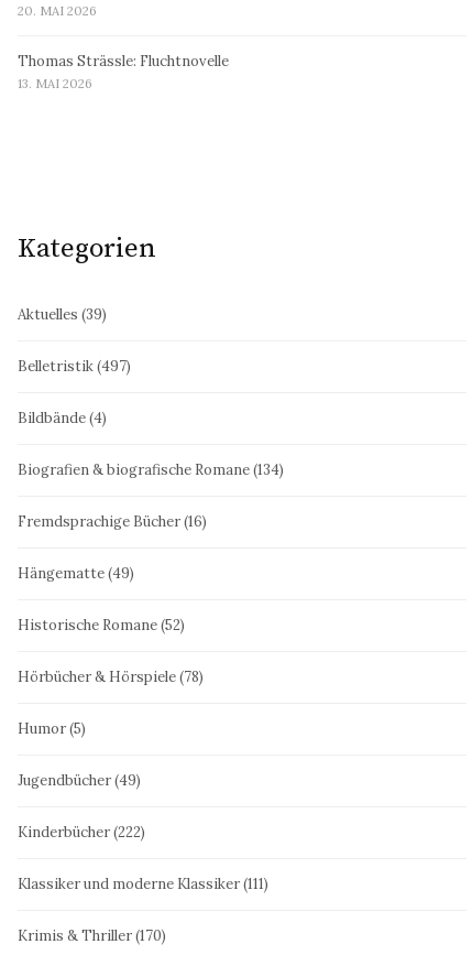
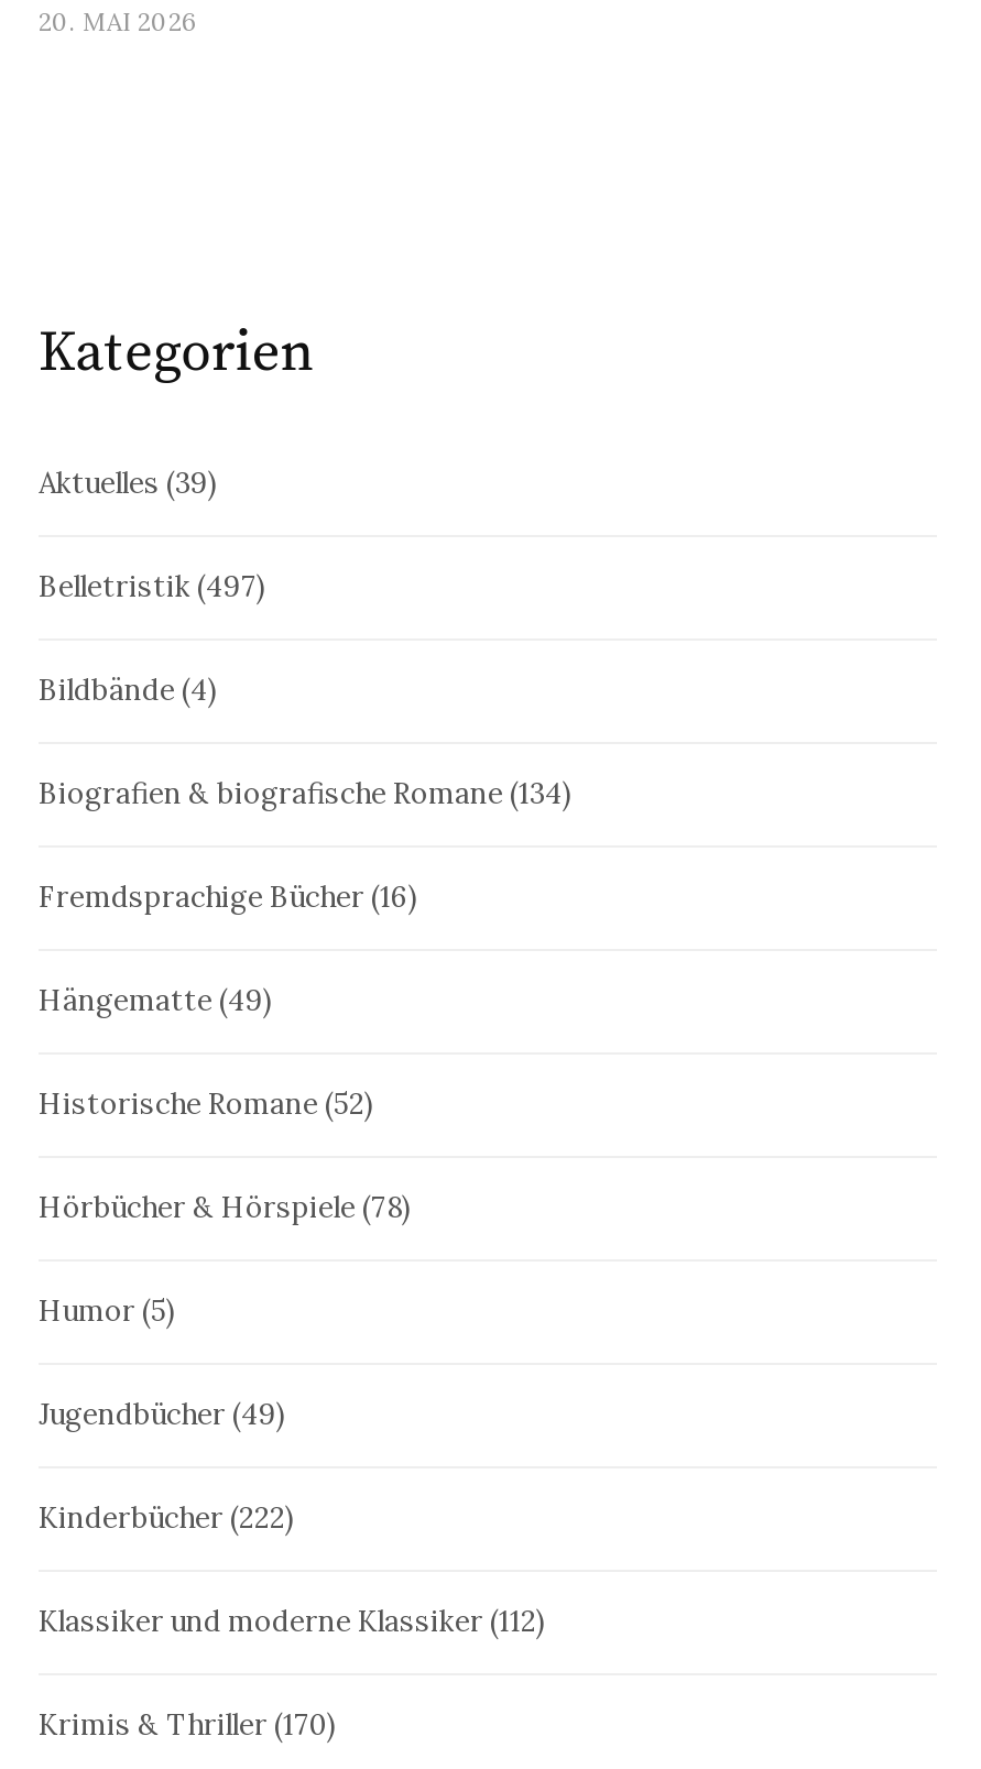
[18,52,229,92] Thomas Strässle: Fluchtnovelle | 13. MAI 2026 -> none
[18,874,268,893] Klassiker und moderne Klassiker (111) -> [39,1602,545,1640] Klassiker und moderne Klassiker (112)

